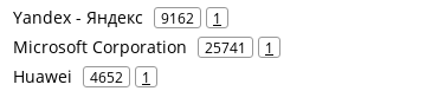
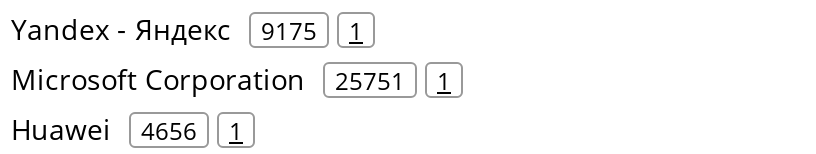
[13,6,221,28] Yandex - Яндекс 9162 1 -> [11,10,363,48] Yandex - Яндекс 9175 1
[13,35,273,58] Microsoft Corporation 25741 1 -> [11,60,451,98] Microsoft Corporation 25751 1
[13,65,150,87] Huawei 4652 1 -> [11,110,243,148] Huawei 4656 1

